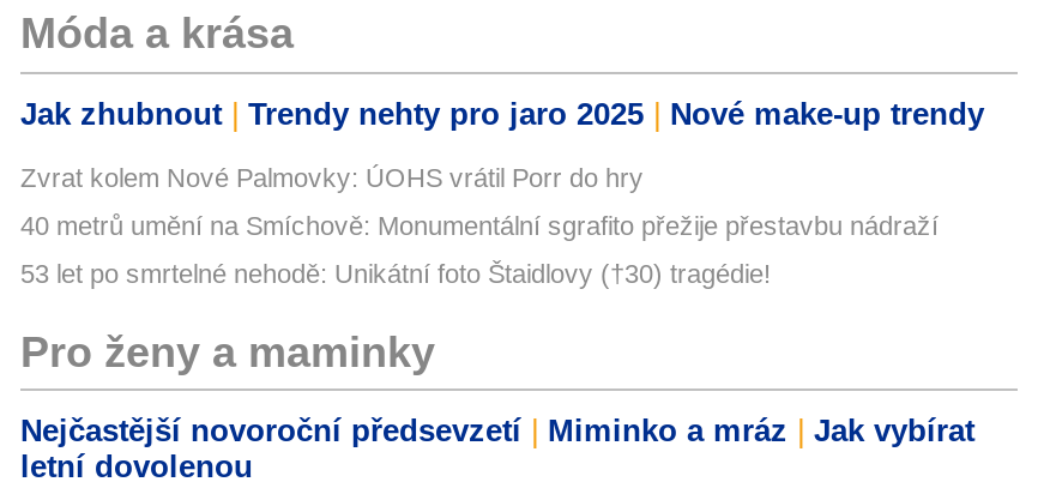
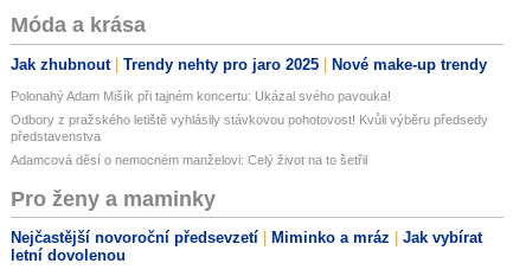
[20,163,644,192] Zvrat kolem Nové Palmovky: ÚOHS vrátil Porr do hry -> [11,89,391,103] Polonahý Adam Mišík při tajném koncertu: Ukázal svého pavouka!
[20,211,939,240] 40 metrů umění na Smíchově: Monumentální sgrafito přežije přestavbu nádraží -> [11,112,488,143] Odbory z pražského letiště vyhlásily stávkovou pohotovost! Kvůli výběru předsedy | představenstva
[20,259,771,288] 53 let po smrtelné nehodě: Unikátní foto Štaidlovy (†30) tragédie! -> [11,153,367,167] Adamcová děsí o nemocném manželovi: Celý život na to šetřil

